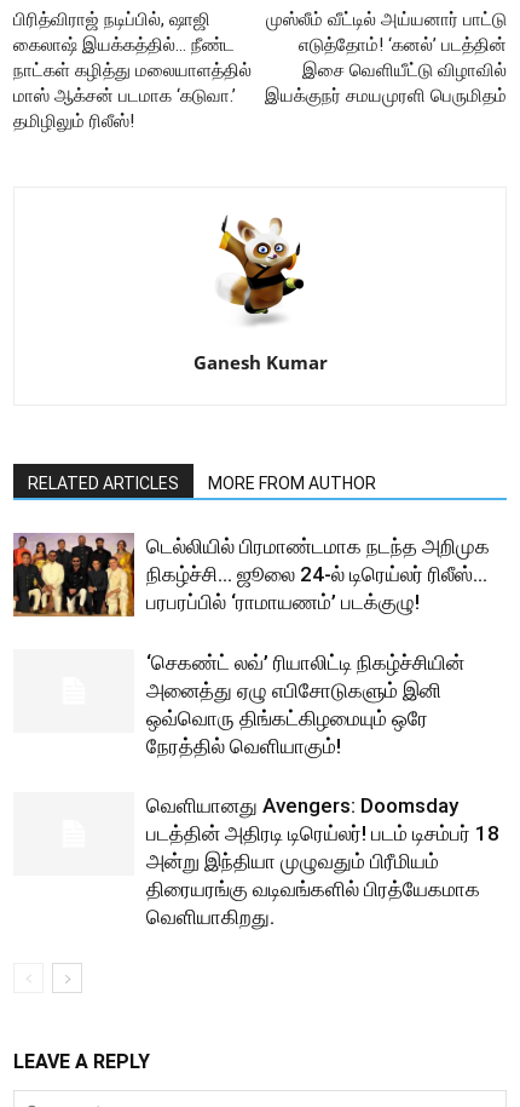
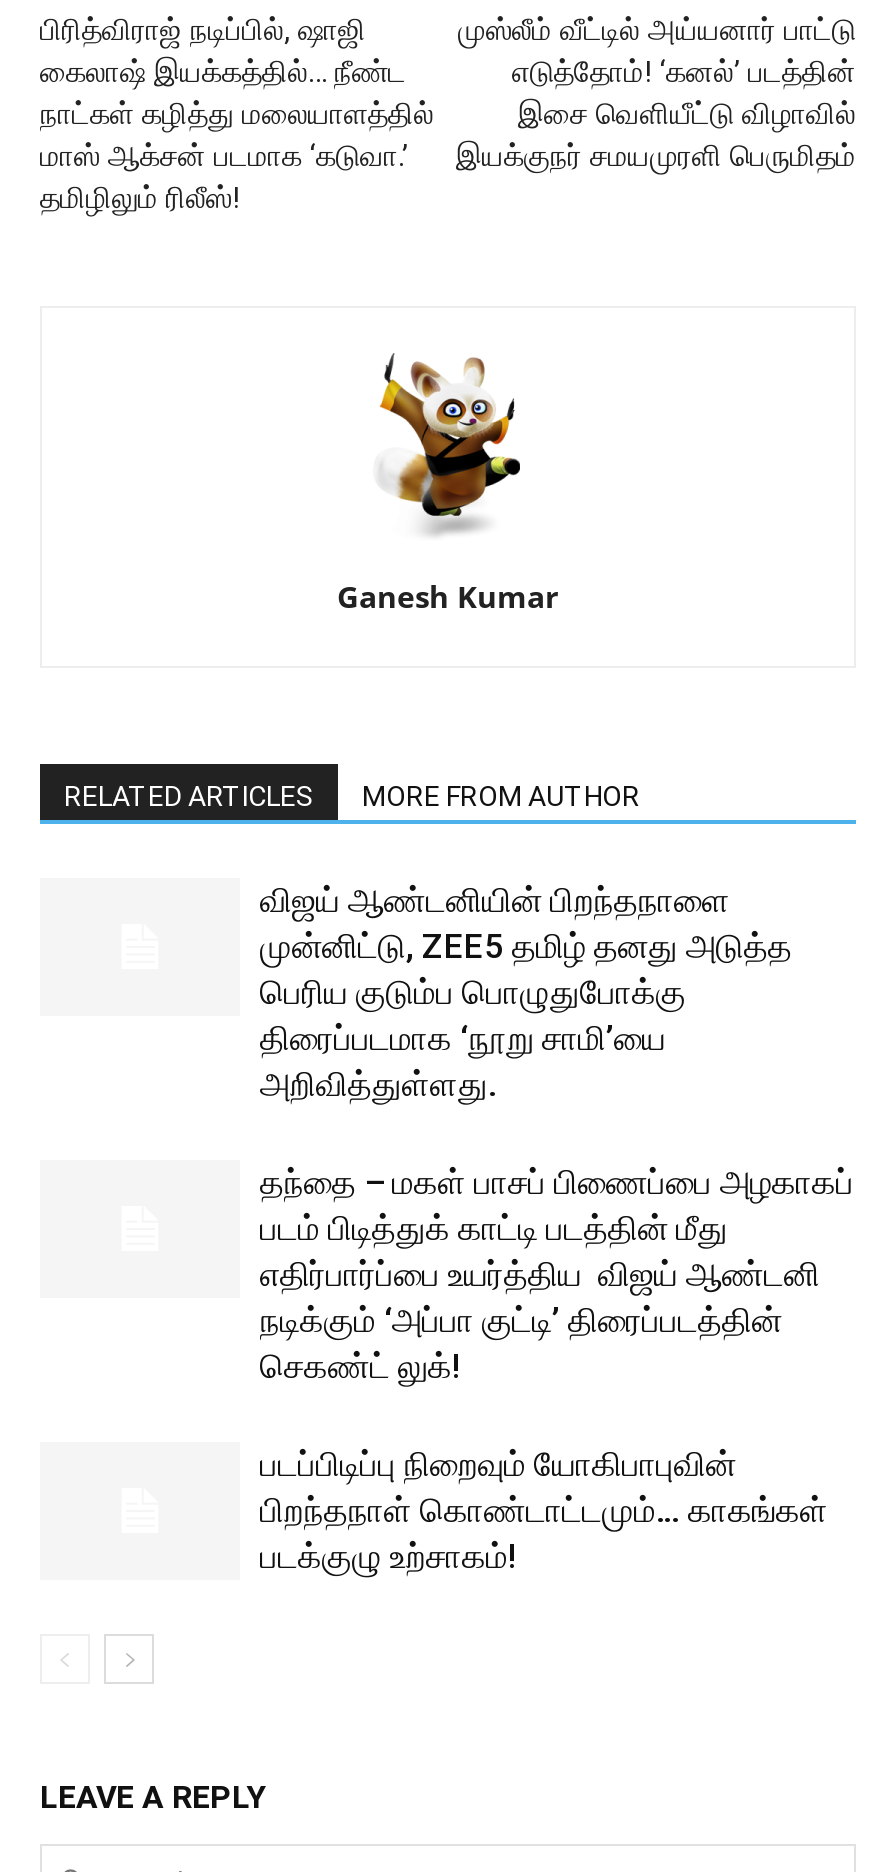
[12,533,129,618] [image] -> none
[146,534,490,614] டெல்லியில் பிரமாண்டமாக நடந்த அறிமுக | நிகழ்ச்சி… ஜூலை 24-ல் டிரெய்லர் ரிலீஸ்… | பரபரப்பில் ‘ராமாயணம்’ படக்குழு! -> [260,880,792,1104] விஜய் ஆண்டனியின் பிறந்தநாளை | முன்னிட்டு, ZEE5 தமிழ் தனது அடுத்த | பெரிய குடும்ப பொழுதுபோக்கு | திரைப்படமாக ‘நூறு சாமி’யை | அறிவித்துள்ளது.
[146,650,464,758] ‘செகண்ட் லவ்’ ரியாலிட்டி நிகழ்ச்சியின் | அனைத்து ஏழு எபிசோடுகளும் இனி | ஒவ்வொரு திங்கட்கிழமையும் ஒரே | நேரத்தில் வெளியாகும்! -> [260,1162,854,1386] தந்தை – மகள் பாசப் பிணைப்பை அழகாகப் | படம் பிடித்துக் காட்டி படத்தின் மீது | எதிர்பார்ப்பை உயர்த்திய விஜய் ஆண்டனி | நடிக்கும் ‘அப்பா குட்டி’ திரைப்படத்தின் | செகண்ட் லுக்!
[146,793,499,929] வெளியானது Avengers: Doomsday | படத்தின் அதிரடி டிரெய்லர்! படம் டிசம்பர் 18 | அன்று இந்தியா முழுவதும் பிரீமியம் | திரையரங்கு வடிவங்களில் பிரத்யேகமாக | வெளியாகிறது. -> [260,1444,828,1576] படப்பிடிப்பு நிறைவும் யோகிபாபுவின் | பிறந்தநாள் கொண்டாட்டமும்… காகங்கள் | படக்குழு உற்சாகம்!

